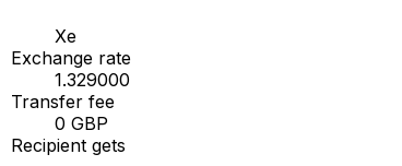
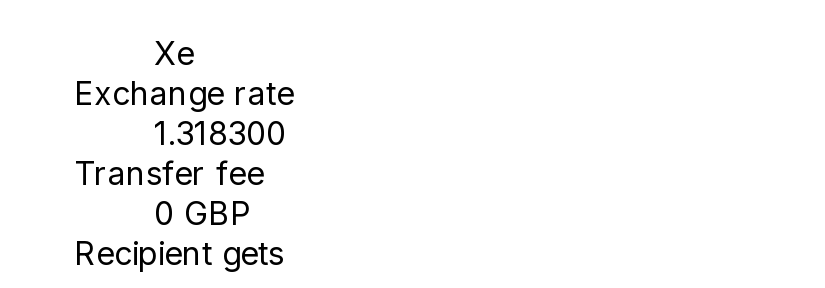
[55,69,130,91] 1.329000 -> [154,113,286,153] 1.318300

